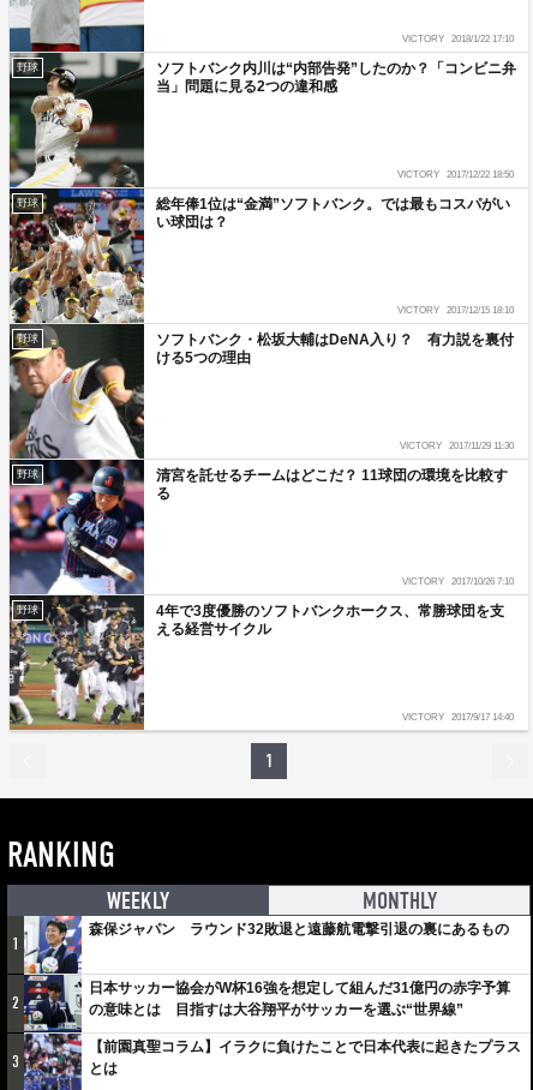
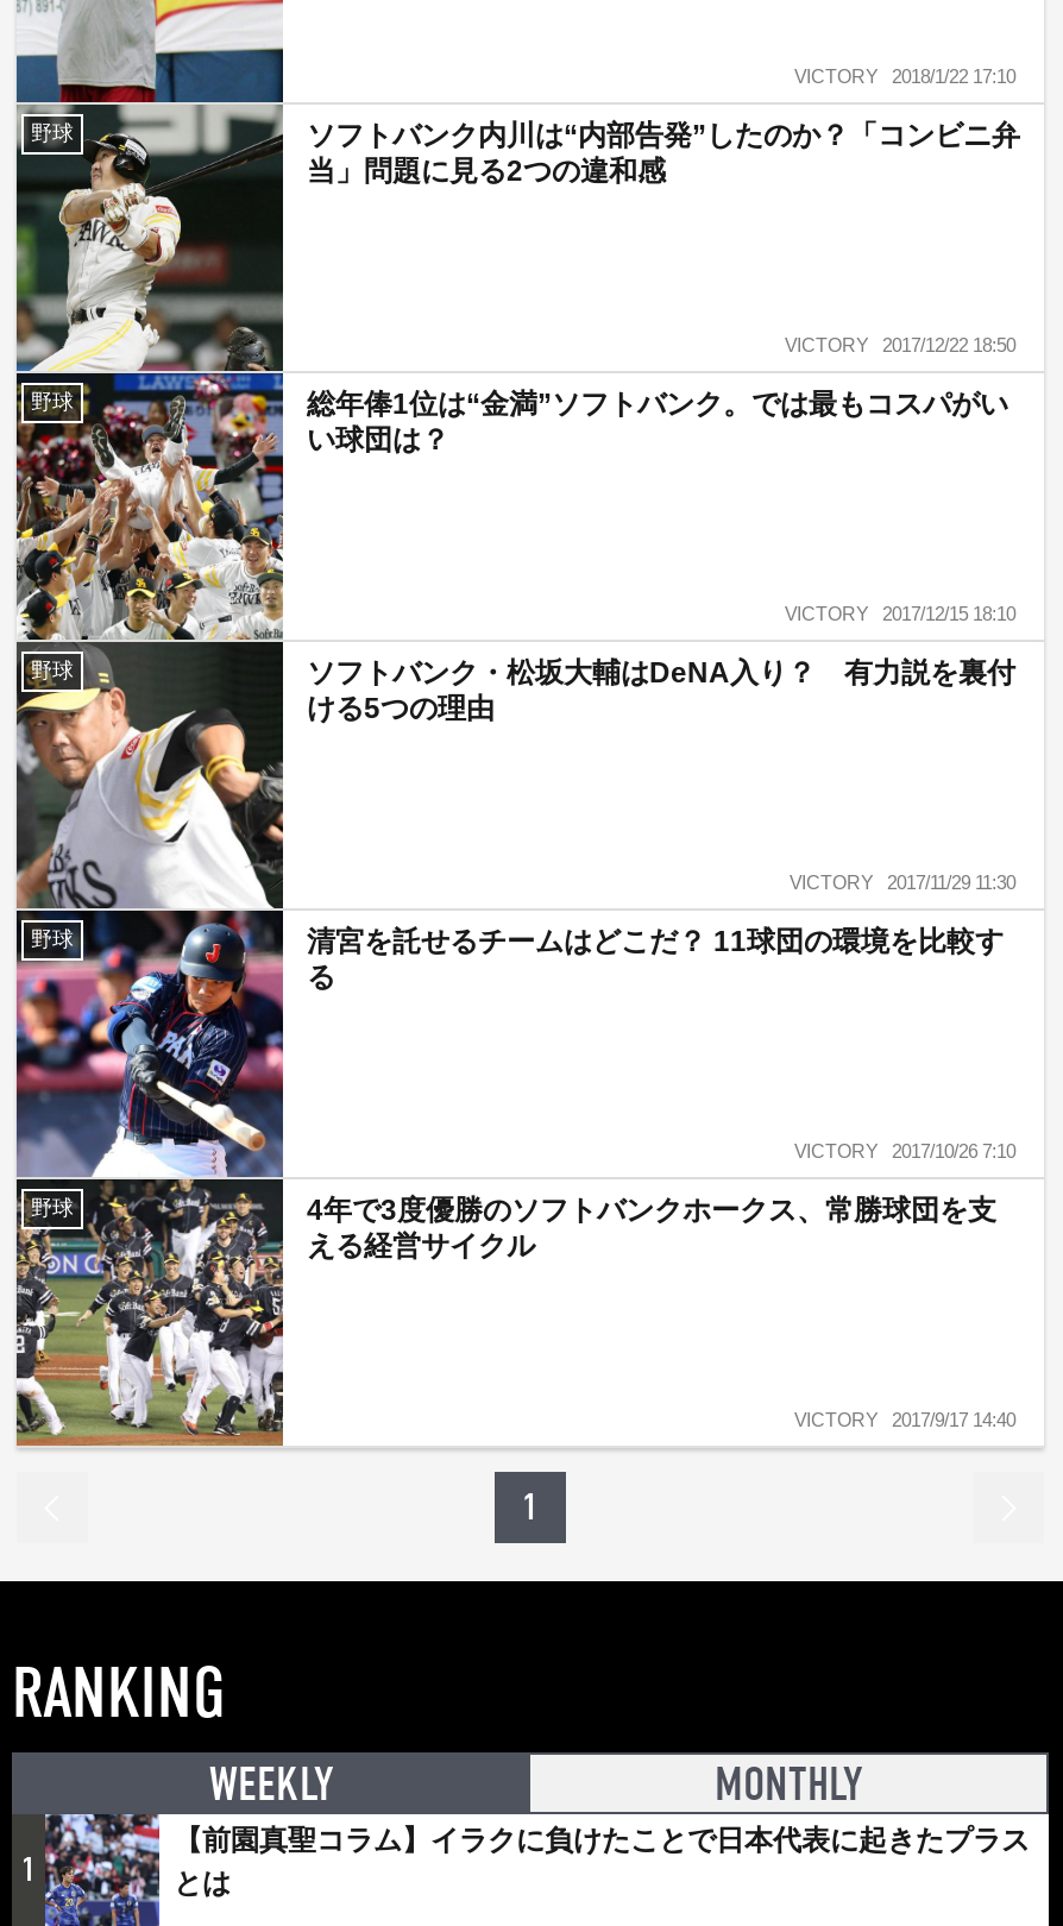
[12,915,510,1072] [image] | 日本サッカー協会がW杯16強を想定して組んだ31億円の赤字予算 | の意味とは 目指すは大谷翔平がサッカーを選ぶ“世界線” | 3 -> none
[89,921,509,938] 森保ジャパン ラウンド32敗退と遠藤航電撃引退の裏にあるもの -> none
[12,993,19,1013] 2 -> none

